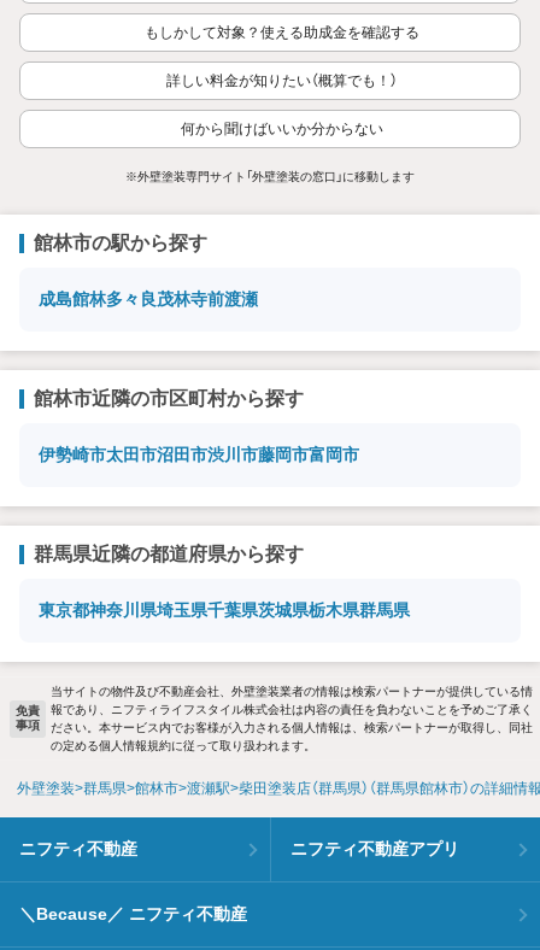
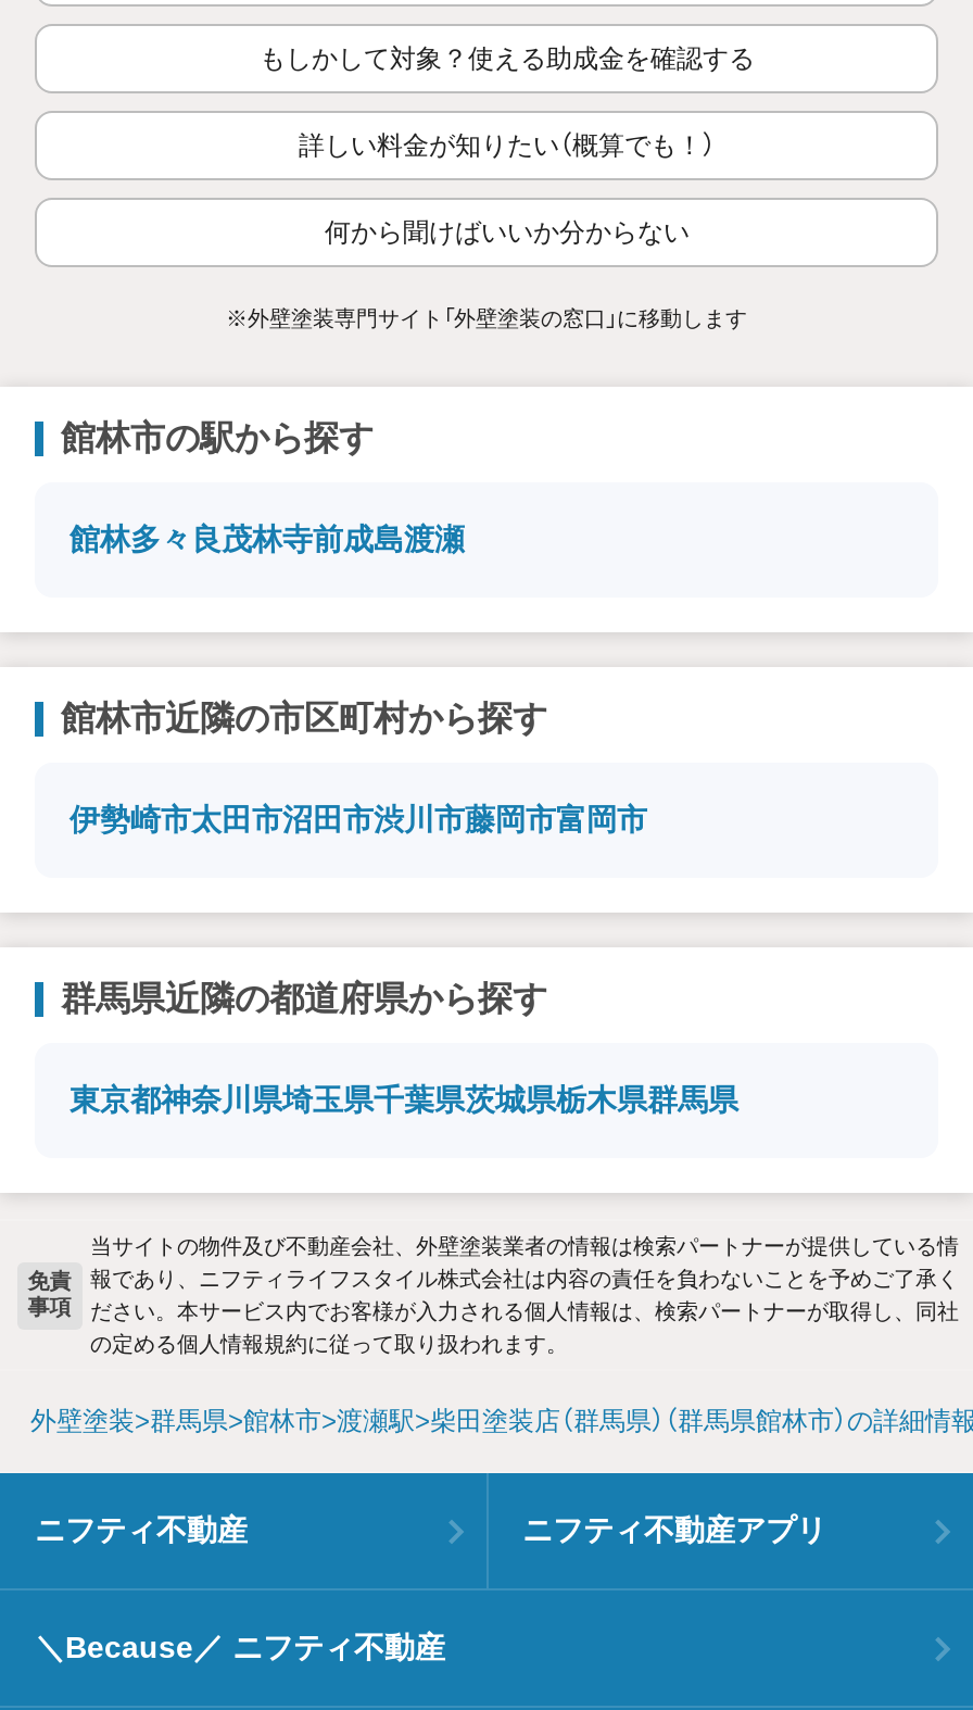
[39,289,258,309] 成島館林多々良茂林寺前渡瀬 -> [69,521,465,556] 館林多々良茂林寺前成島渡瀬

